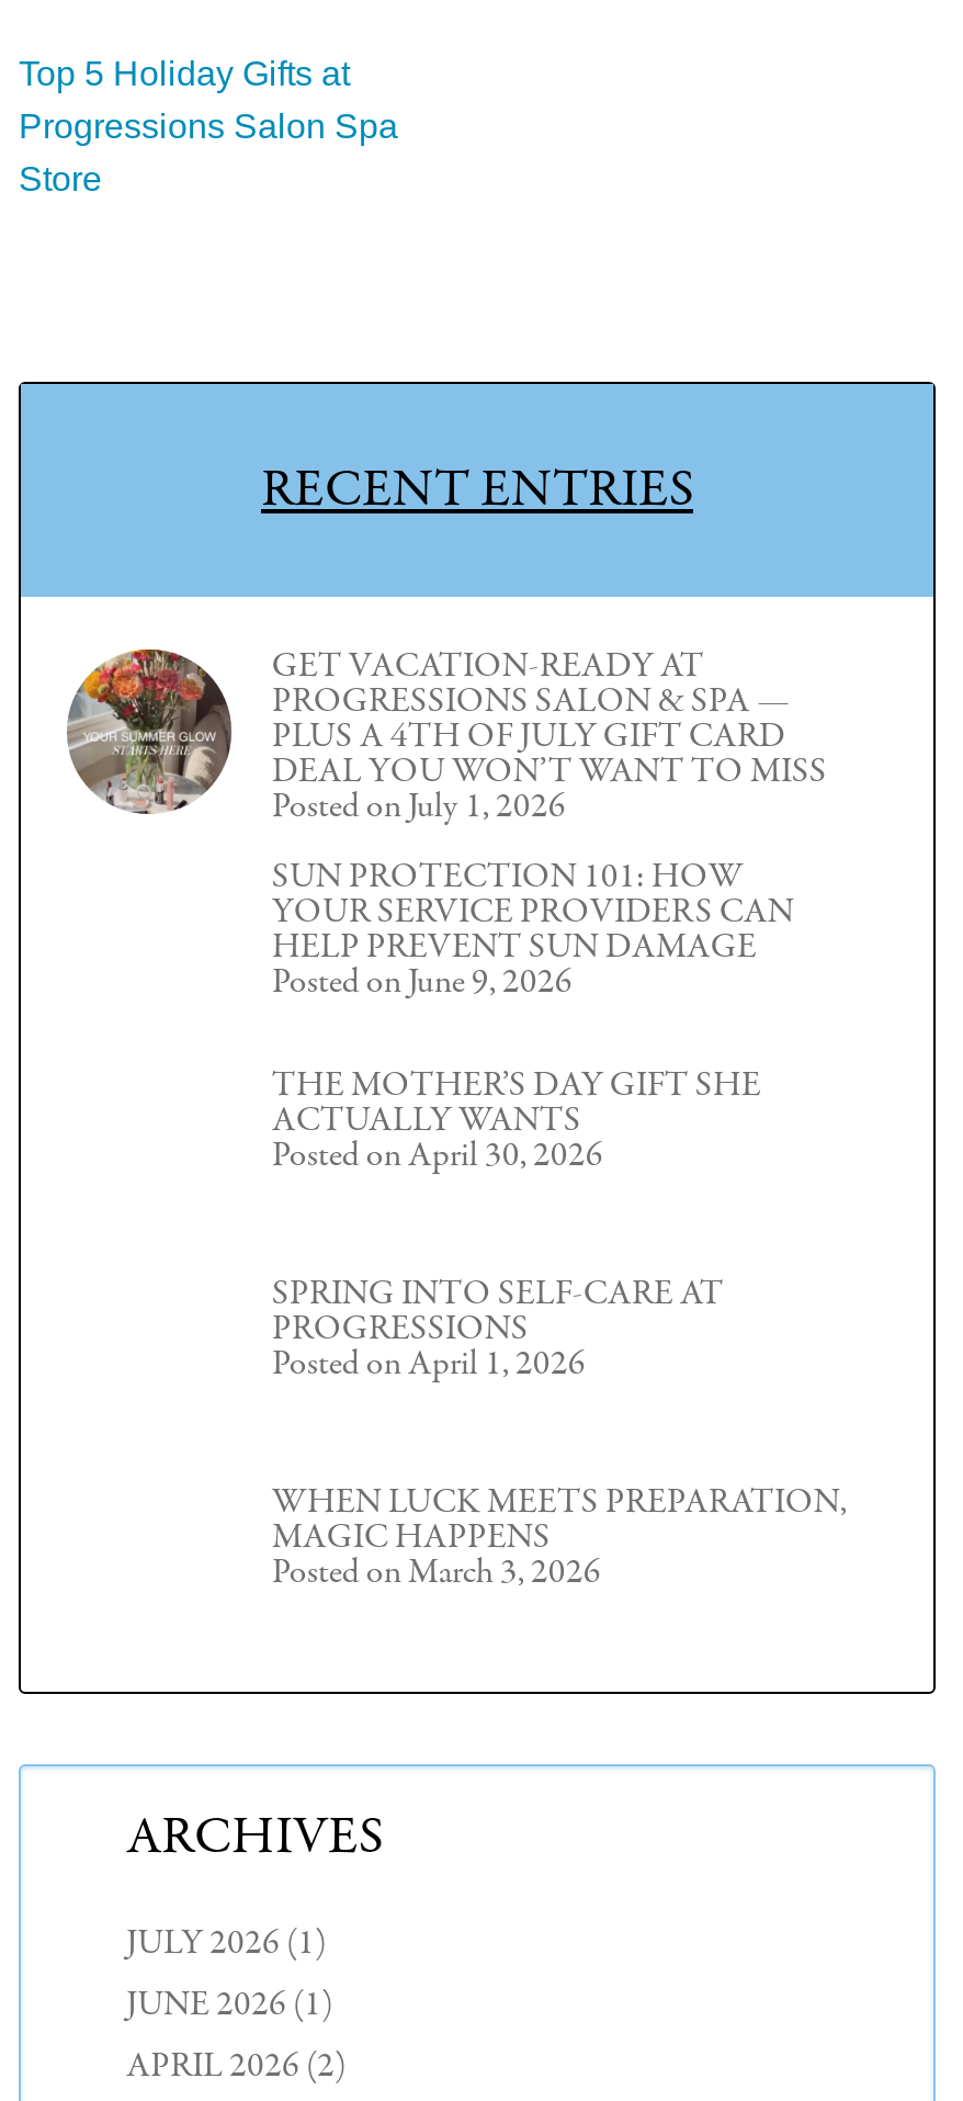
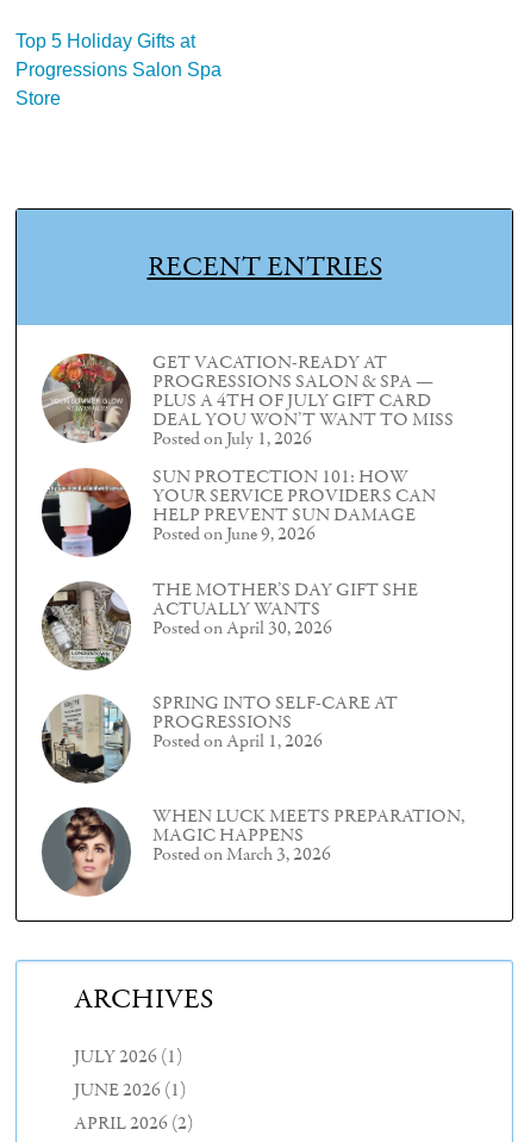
none -> [40,467,132,558] [image]
none -> [40,580,132,672] [image]
none -> [40,693,132,785] [image]
none -> [40,806,132,898] [image]

